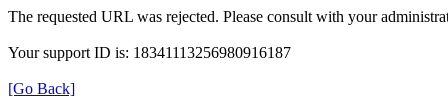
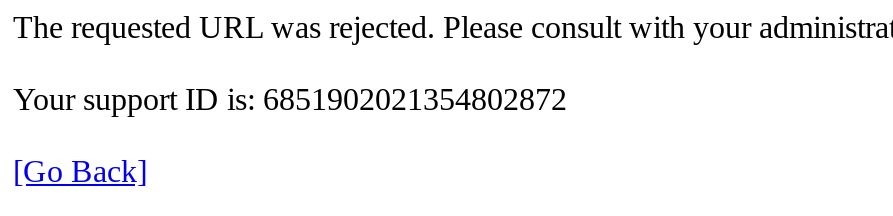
[8,44,291,61] Your support ID is: 18341113256980916187 -> [13,82,567,116] Your support ID is: 6851902021354802872

